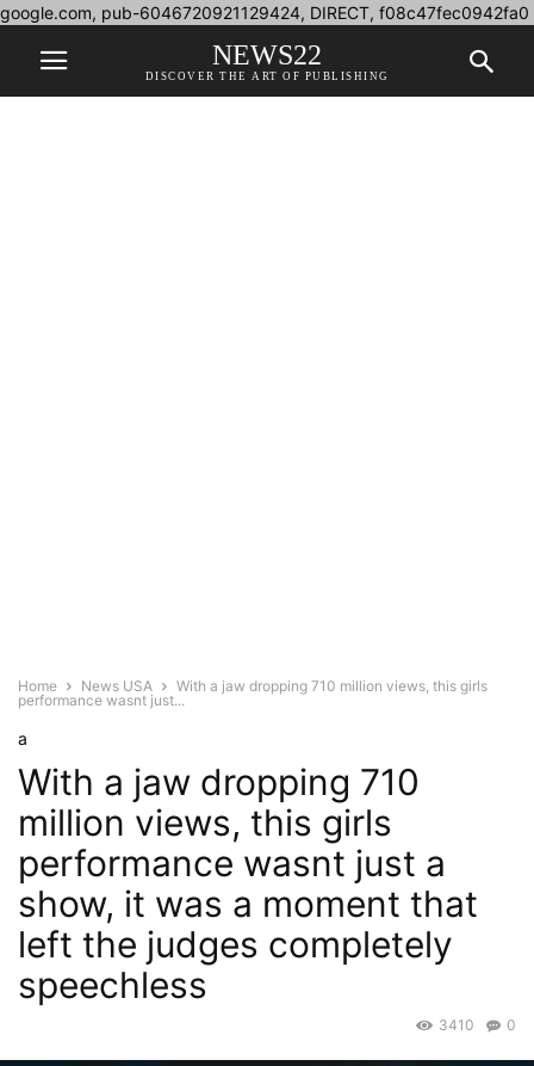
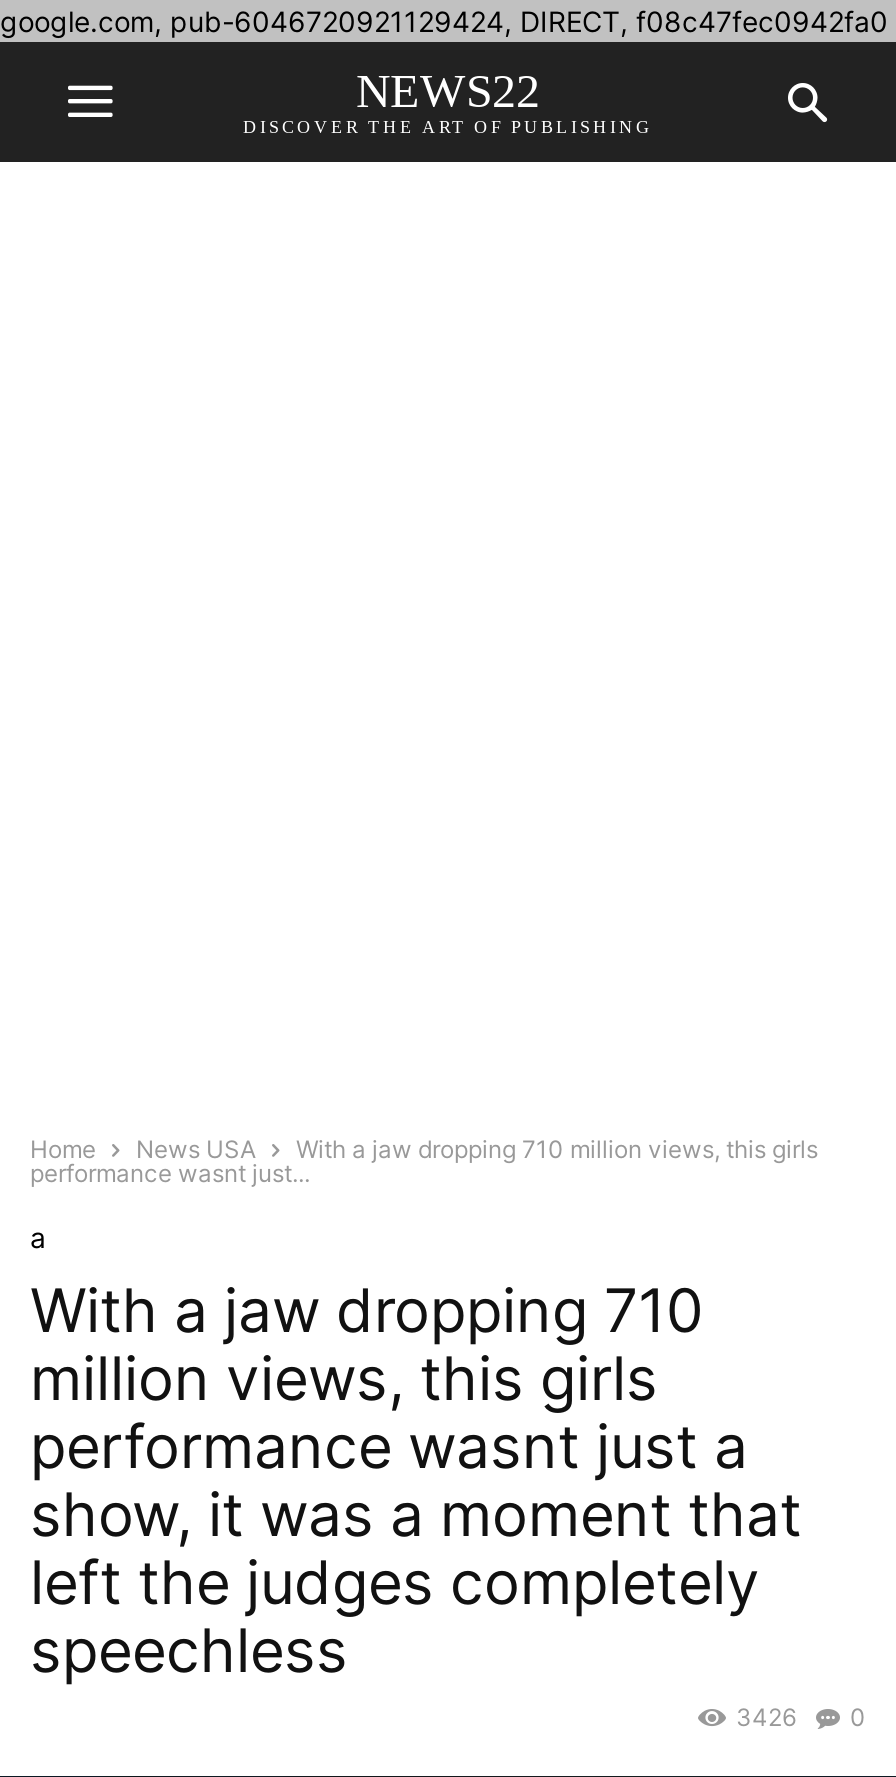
[439,1016,516,1034] 3410 0 -> [736,1702,866,1732] 3426 0

